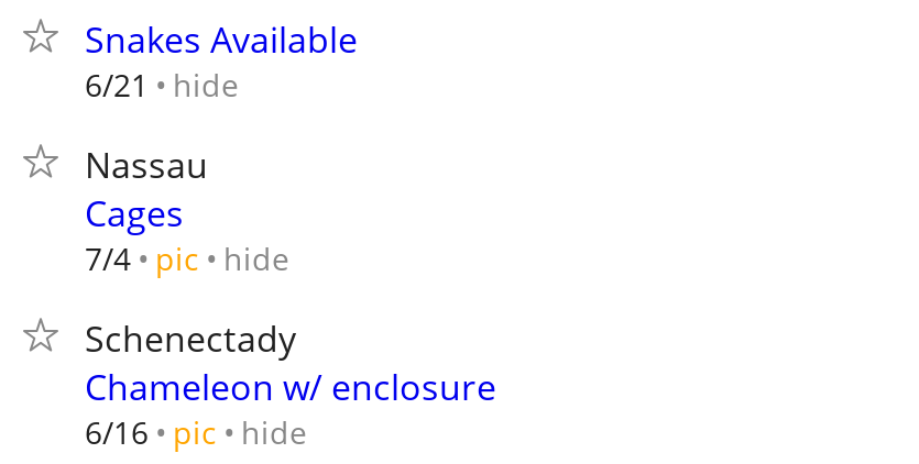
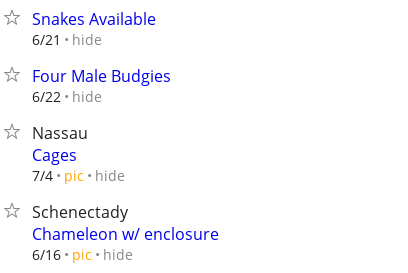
none -> [32,65,171,106] Four Male Budgies | 6/22 hide

